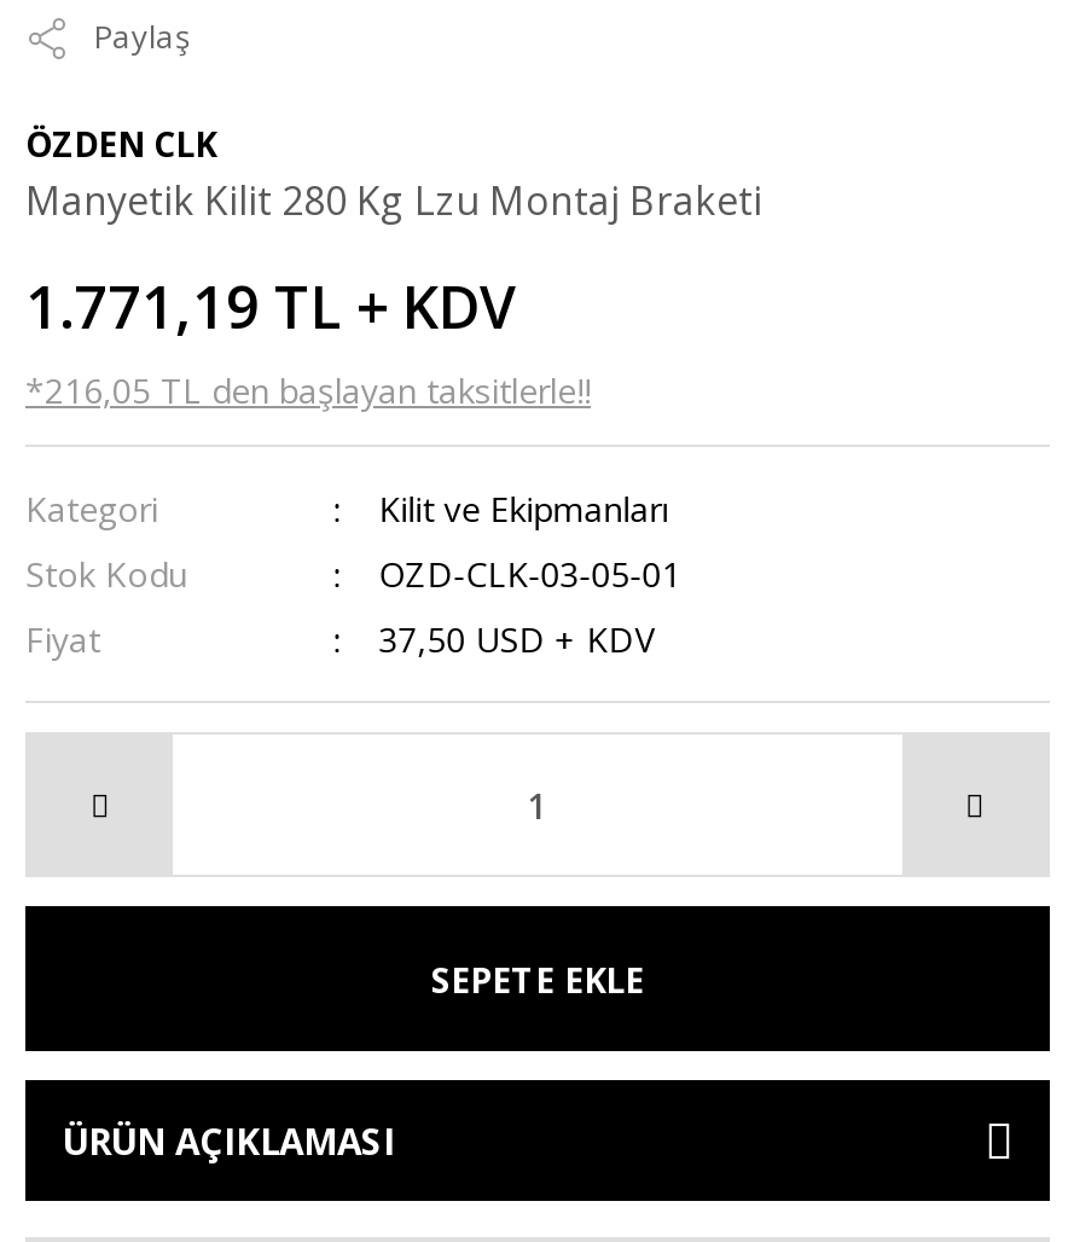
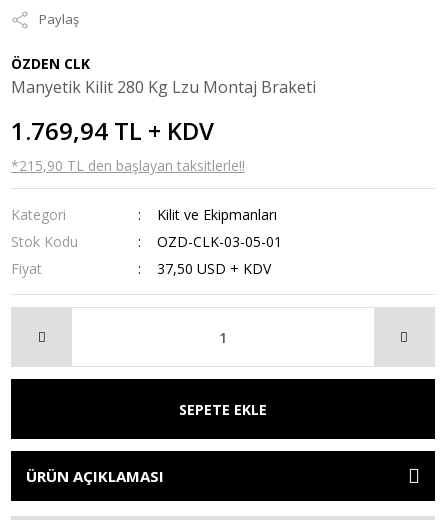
[25,266,516,346] 1.771,19 TL + KDV -> [11,114,214,147] 1.769,94 TL + KDV
[25,367,591,413] *216,05 TL den başlayan taksitlerle!! -> [11,156,245,175] *215,90 TL den başlayan taksitlerle!!

